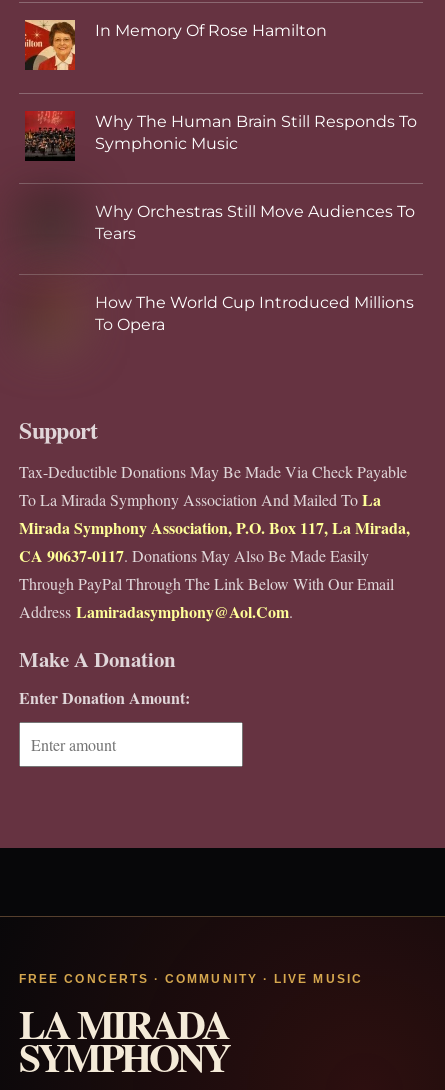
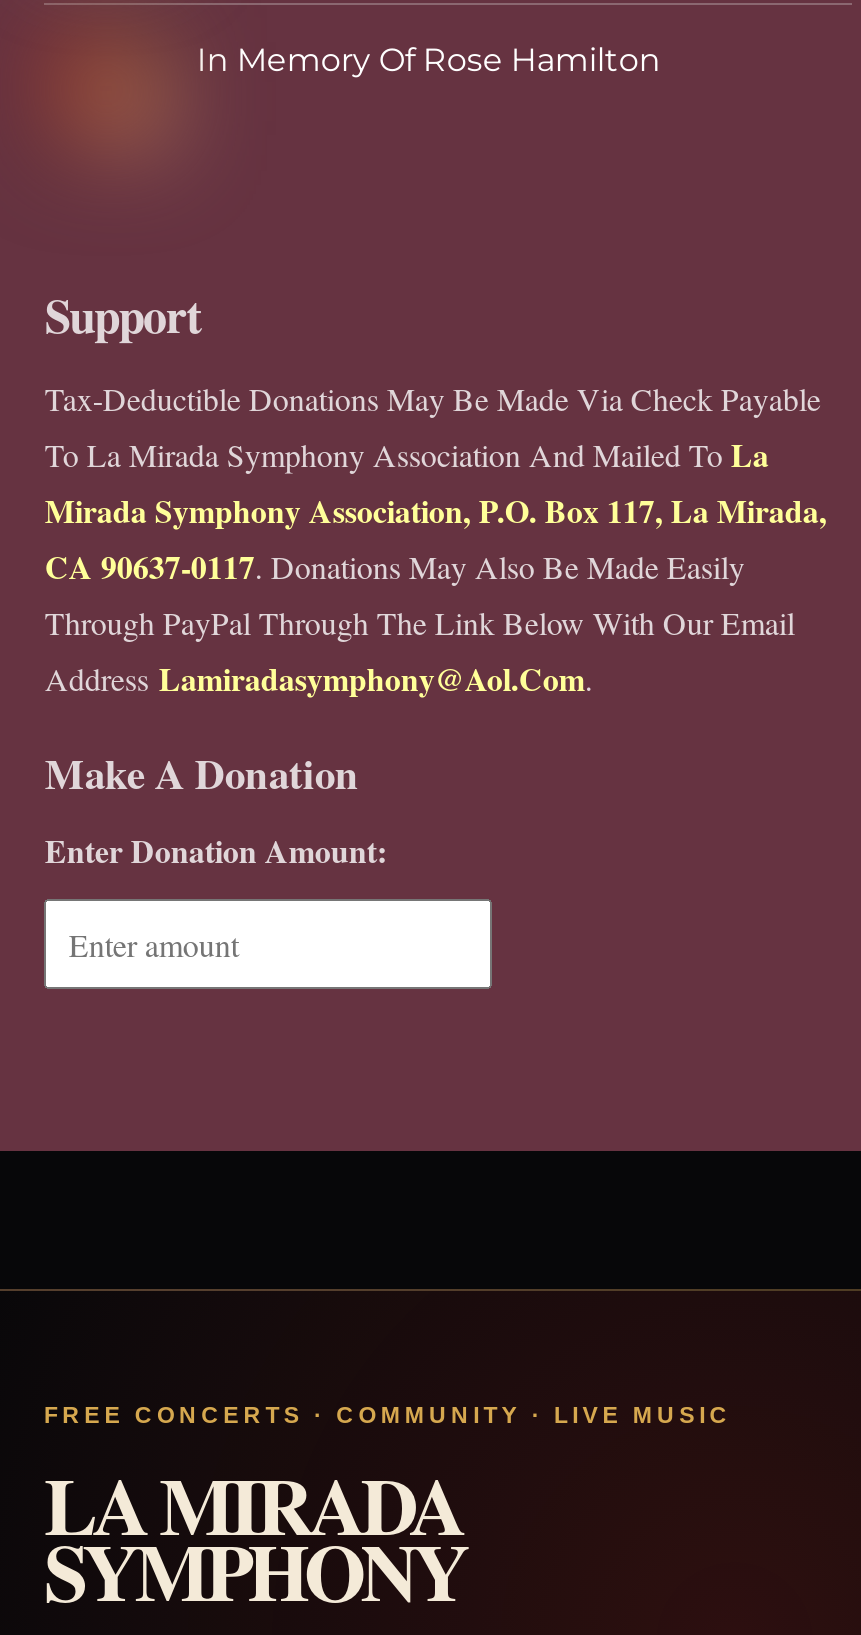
[24,19,76,71] [image] -> none
[24,111,417,162] [image] | Why The Human Brain Still Responds To | Symphonic Music -> none
[95,202,415,243] Why Orchestras Still Move Audiences To | Tears -> none
[95,293,414,334] How The World Cup Introduced Millions | To Opera -> none

